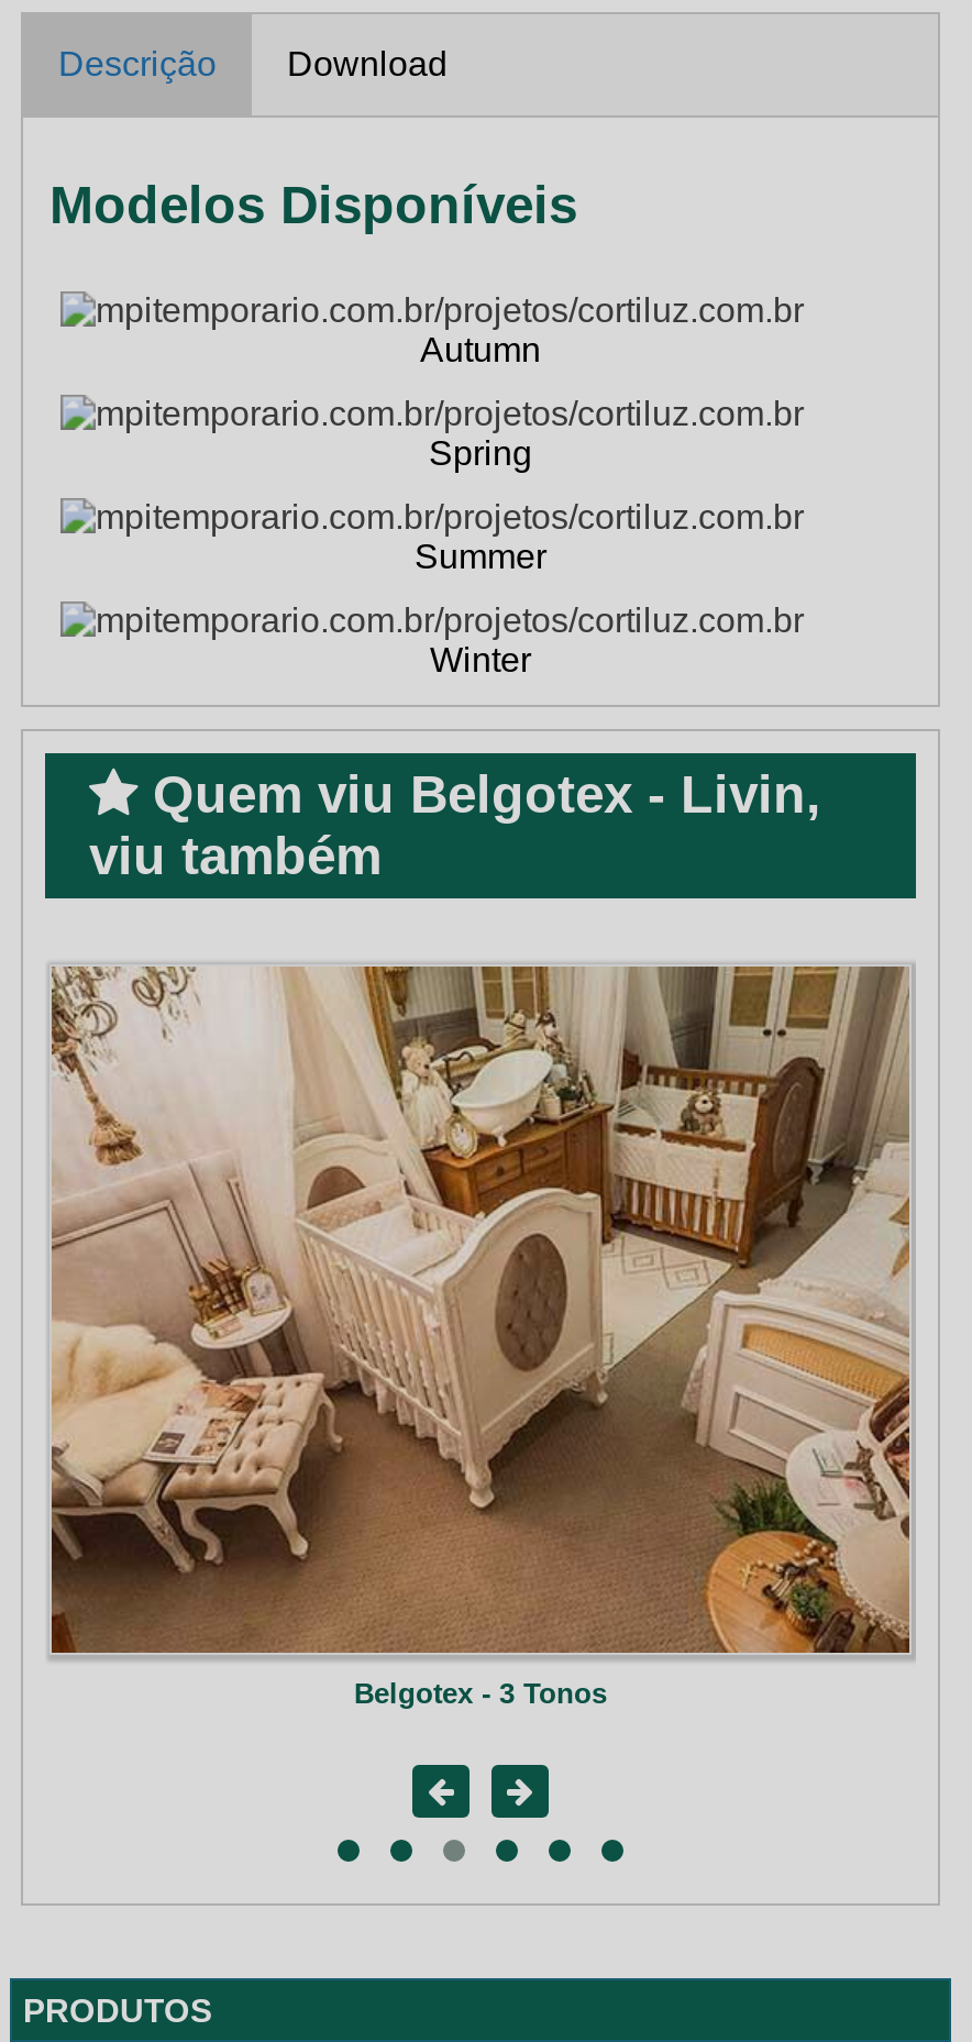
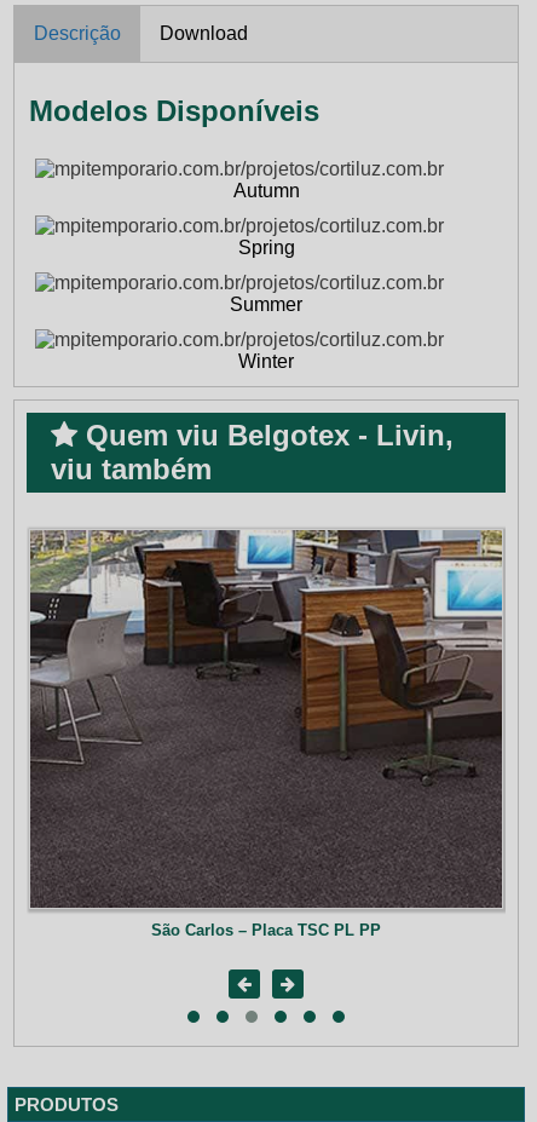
[49,964,909,1709] [image] | Belgotex - 3 Tonos -> [29,529,503,939] [image] | São Carlos – Placa TSC PL PP

